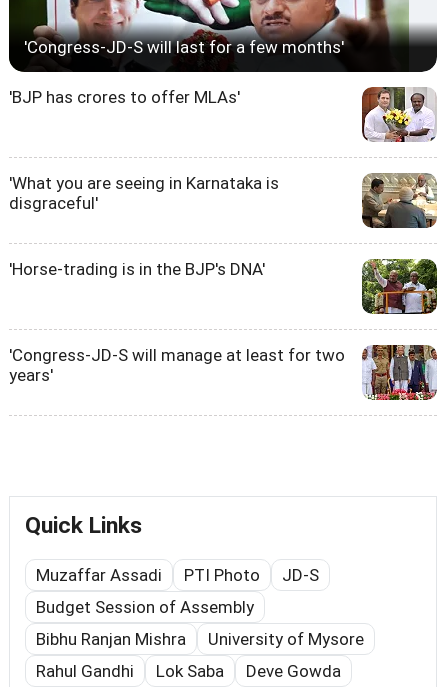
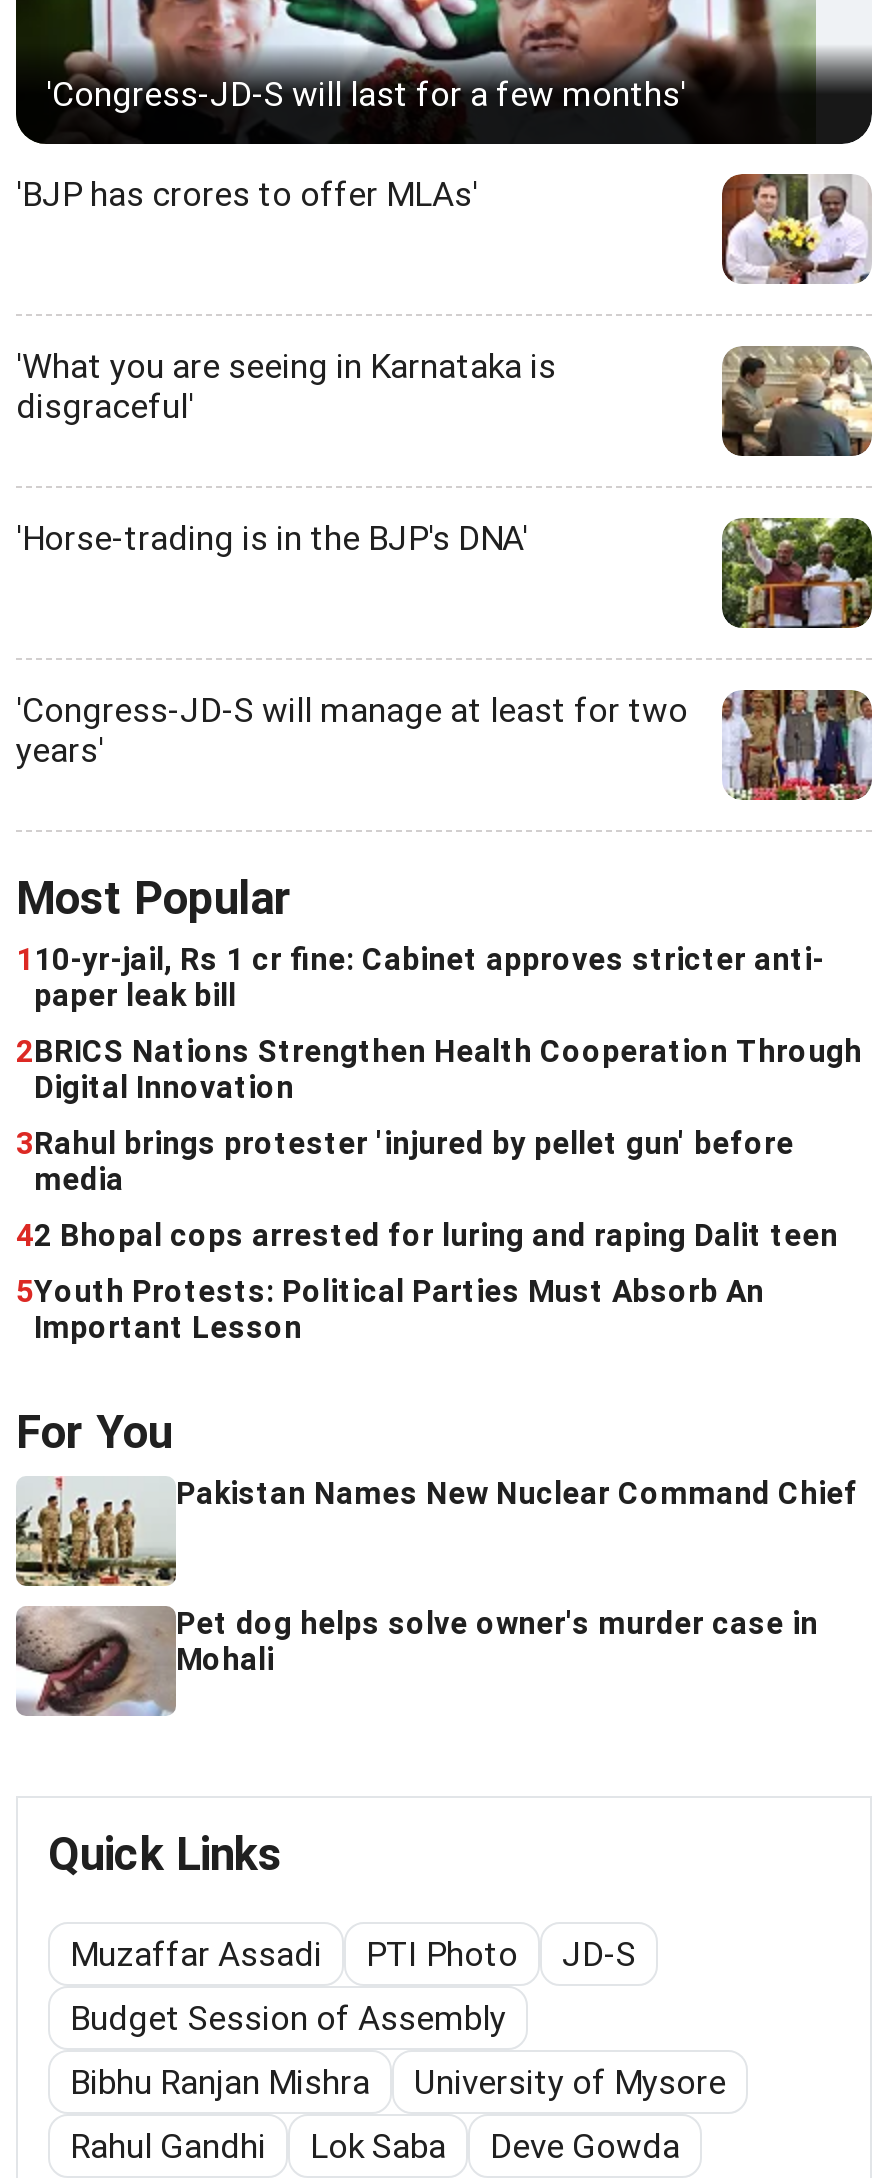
none -> [14,872,862,1588] [image] | Most Popular | 1 10-yr-jail, Rs 1 cr fine: Cabinet approves stricter anti- | paper leak bill | 2BRICS Nations Strengthen Health Cooperation Through | Digital Innovation | 3Rahul brings protester 'injured by pellet gun' before | media | 42 Bhopal cops arrested for luring and raping Dalit teen | 5Youth Protests: Political Parties Must Absorb An | Important Lesson | For You | Pakistan Names New Nuclear Command Chief
none -> [14,1606,818,1718] [image] | Pet dog helps solve owner's murder case in | Mohali

